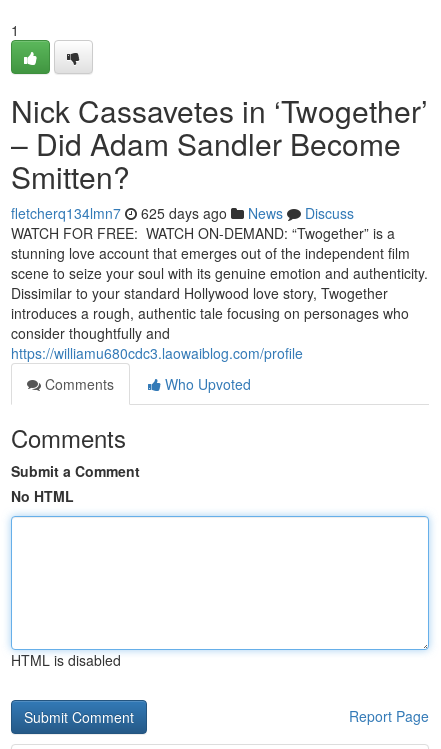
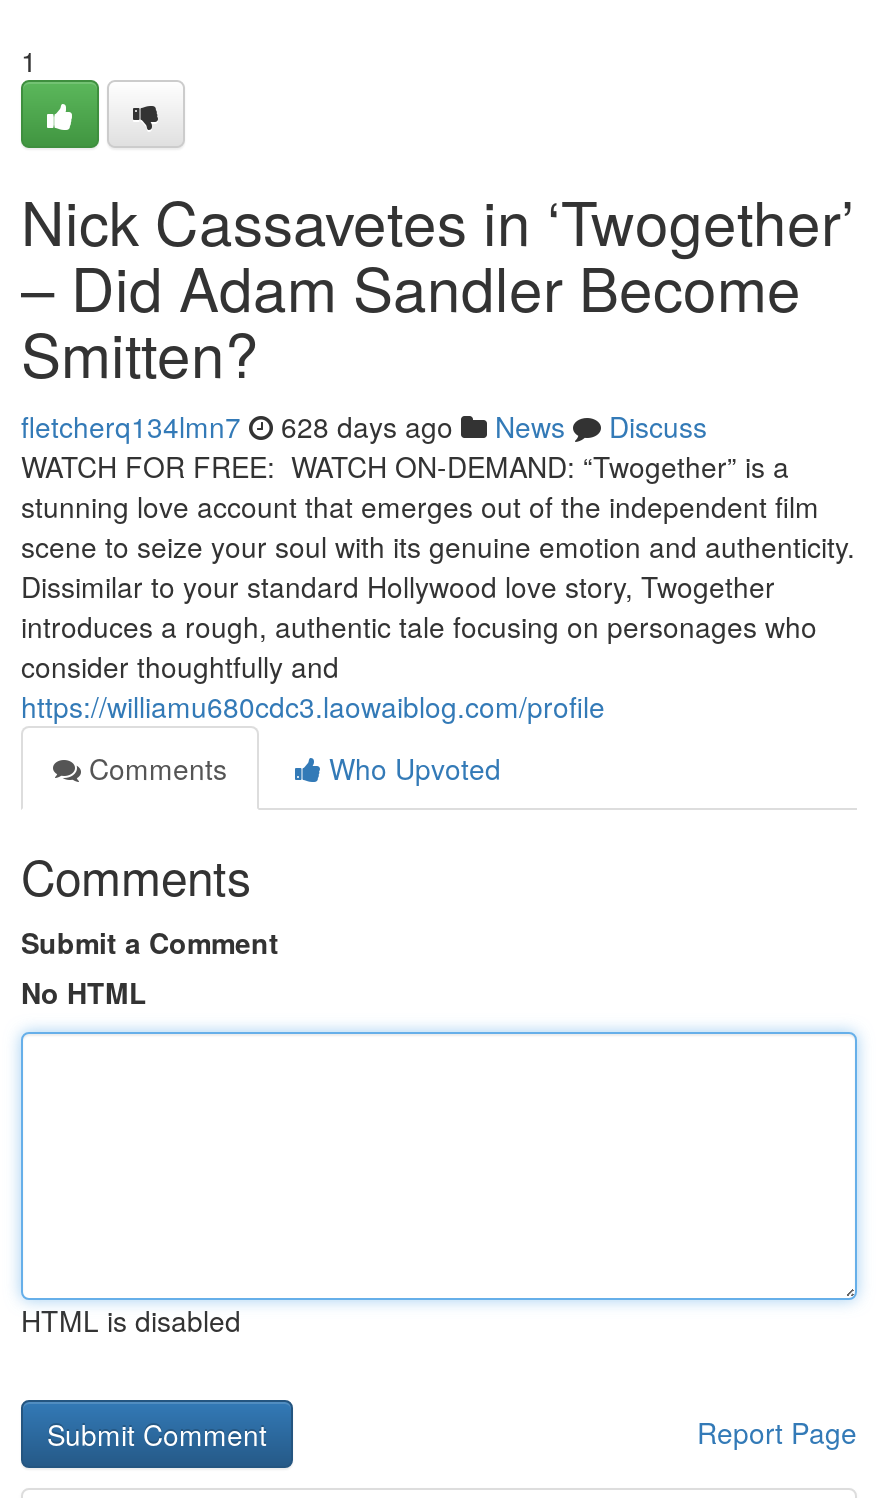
[11,203,354,223] fletcherq134lmn7 625 days ago News Discuss -> [21,406,707,446] fletcherq134lmn7 628 days ago News Discuss

